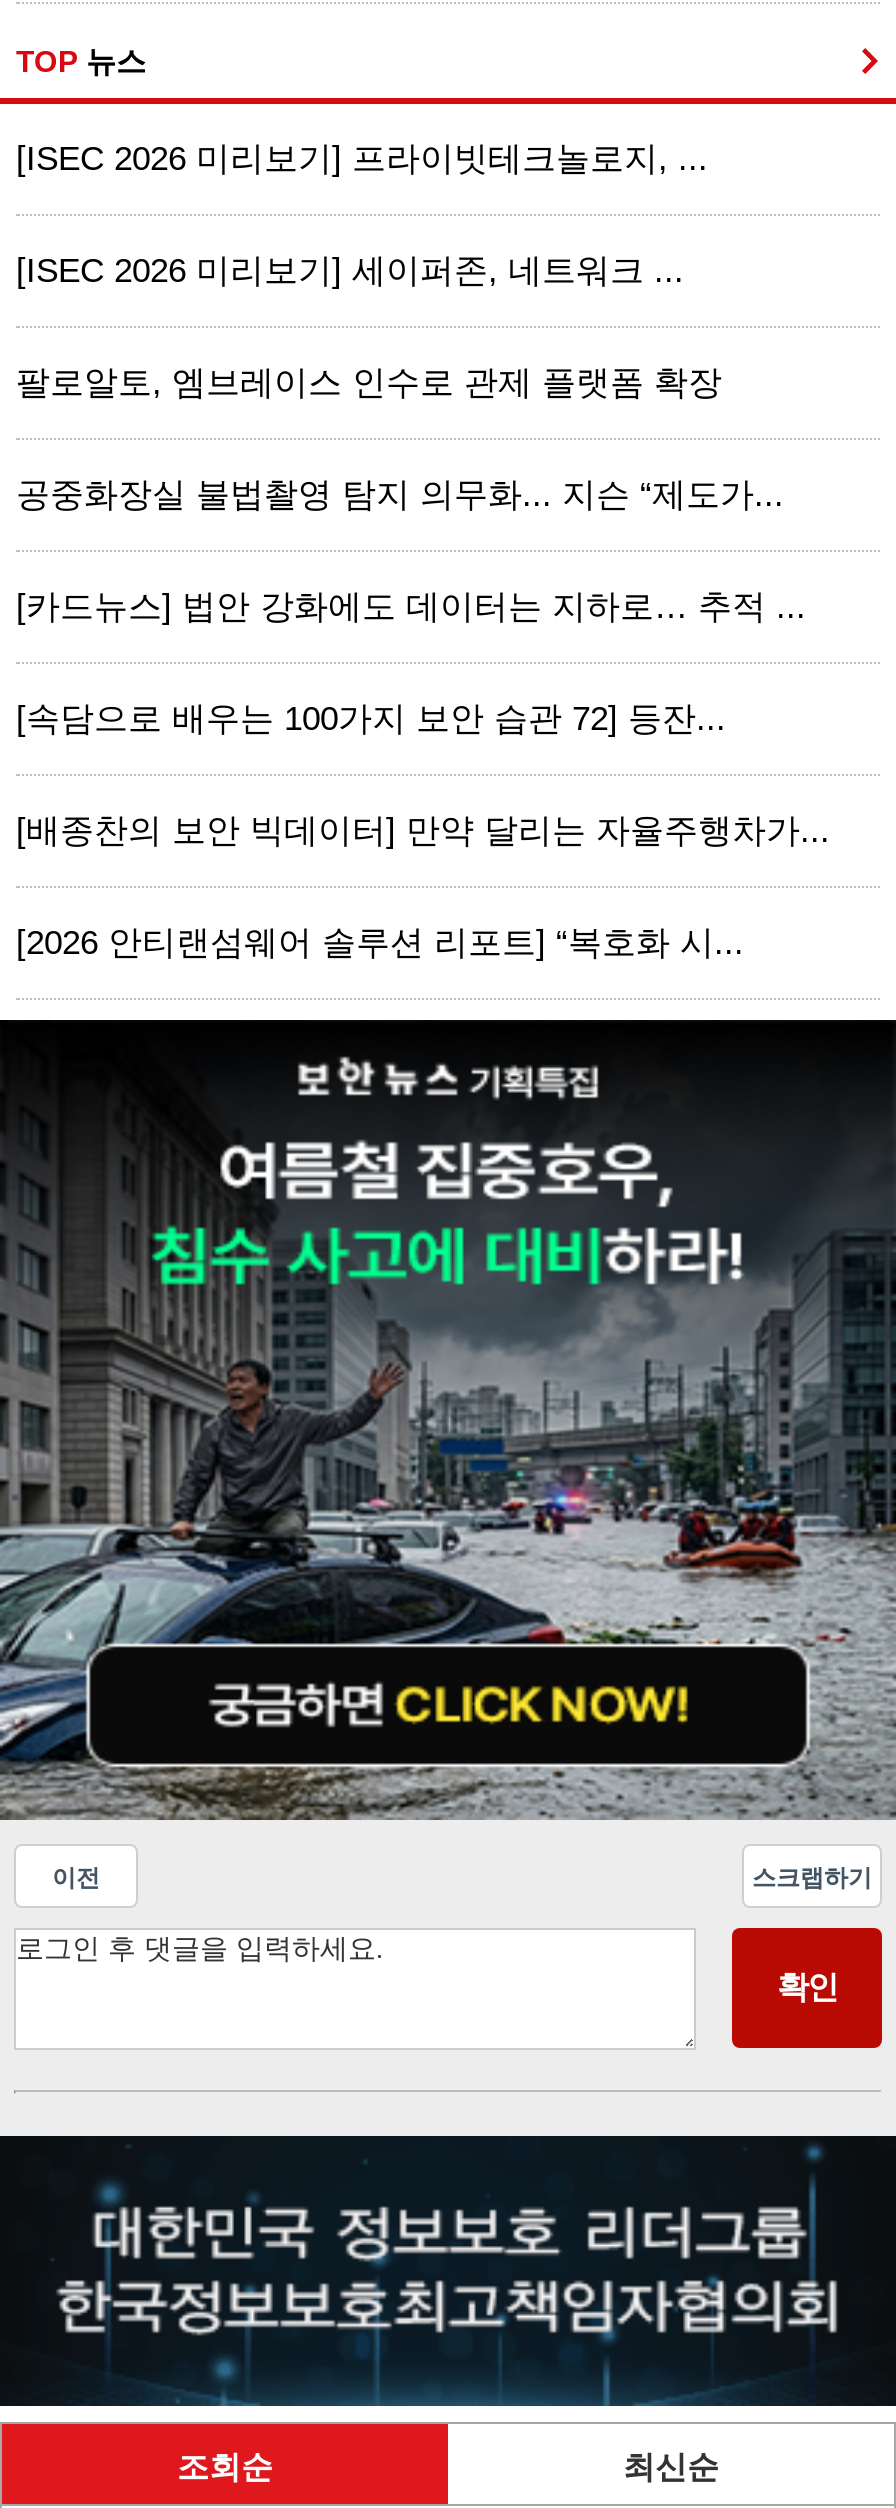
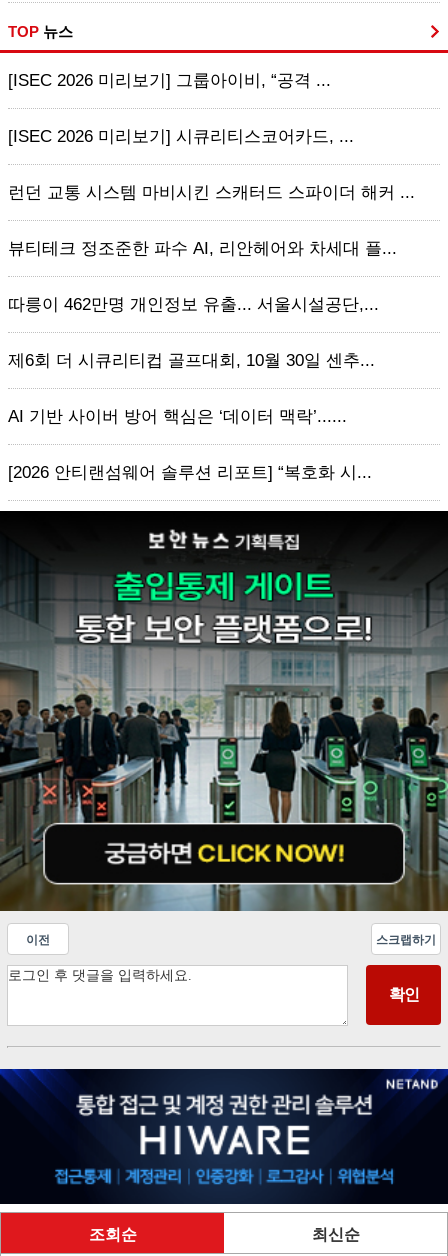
[16,140,708,178] [ISEC 2026 미리보기] 프라이빗테크놀로지, ... -> [8,71,331,90] [ISEC 2026 미리보기] 그룹아이비, “공격 ...
[16,252,684,290] [ISEC 2026 미리보기] 세이퍼존, 네트워크 ... -> [8,127,354,146] [ISEC 2026 미리보기] 시큐리티스코어카드, ...
[16,364,722,402] 팔로알토, 엠브레이스 인수로 관제 플랫폼 확장 -> [8,183,415,202] 런던 교통 시스템 마비시킨 스캐터드 스파이더 해커 ...
[16,476,784,514] 공중화장실 불법촬영 탐지 의무화... 지슨 “제도가... -> [8,239,397,258] 뷰티테크 정조준한 파수 AI, 리안헤어와 차세대 플...
[16,588,806,626] [카드뉴스] 법안 강화에도 데이터는 지하로… 추적 ... -> [8,295,379,314] 따릉이 462만명 개인정보 유출... 서울시설공단,...
[16,700,726,738] [속담으로 배우는 100가지 보안 습관 72] 등잔... -> [8,351,375,370] 제6회 더 시큐리티컵 골프대회, 10월 30일 센추...
[16,812,830,850] [배종찬의 보안 빅데이터] 만약 달리는 자율주행차가... -> [8,407,347,426] AI 기반 사이버 방어 핵심은 ‘데이터 맥락’......
[6,1138,890,1822] [image] -> [3,571,445,911] [image]
[6,2134,890,2406] [image] -> [3,1068,445,1204] [image]

